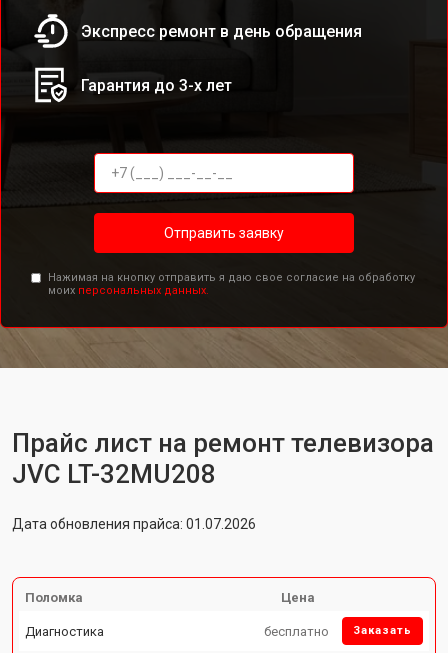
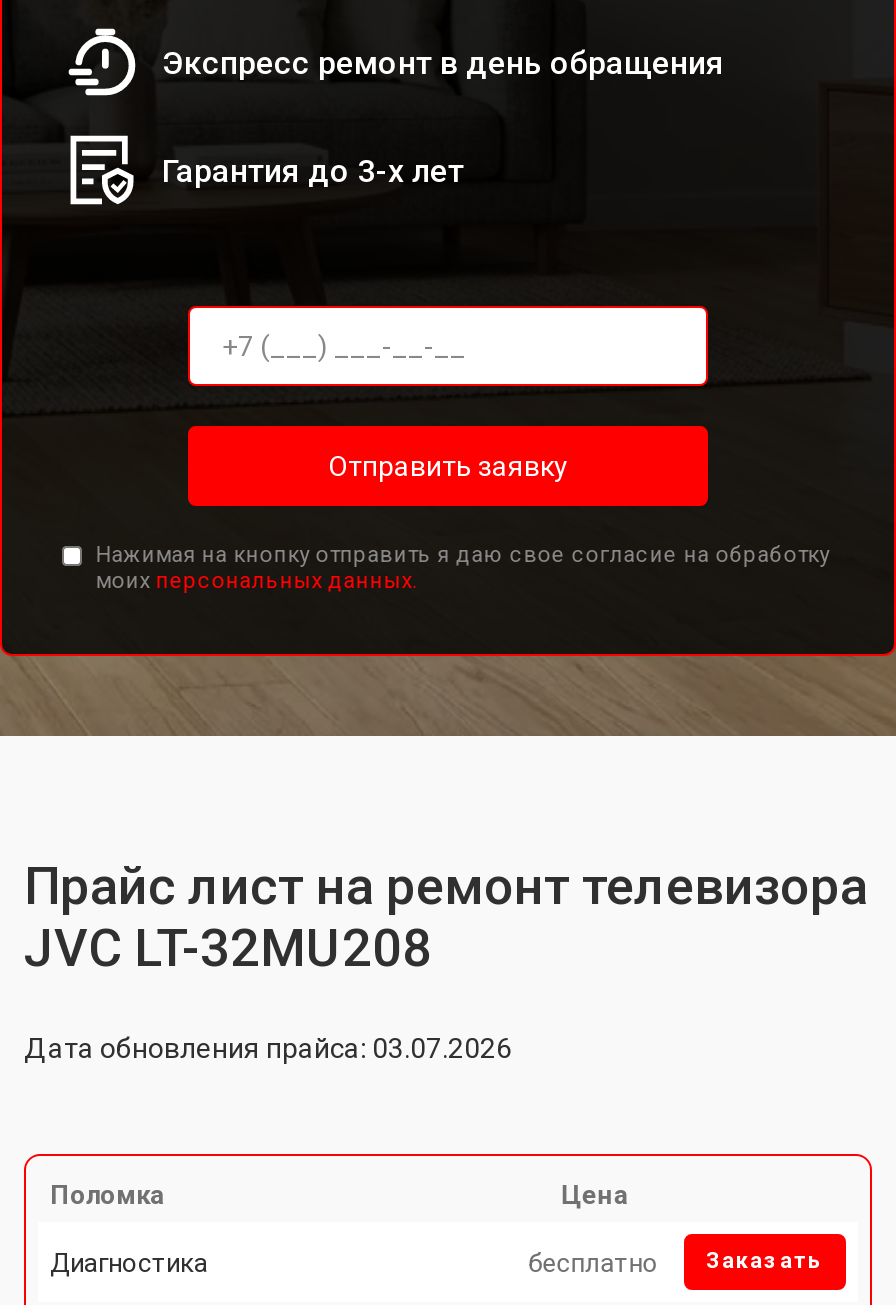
[12,516,256,532] Дата обновления прайса: 01.07.2026 -> [24,1032,512,1064] Дата обновления прайса: 03.07.2026

